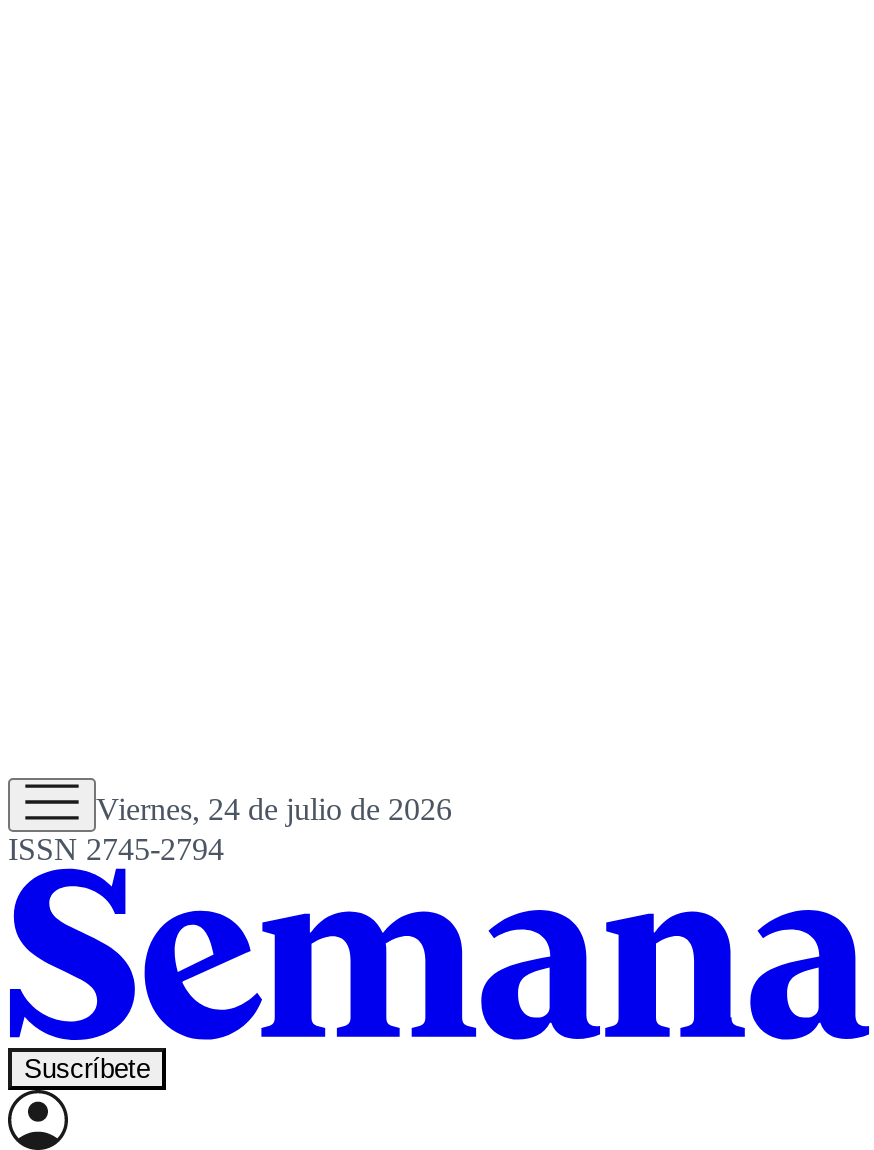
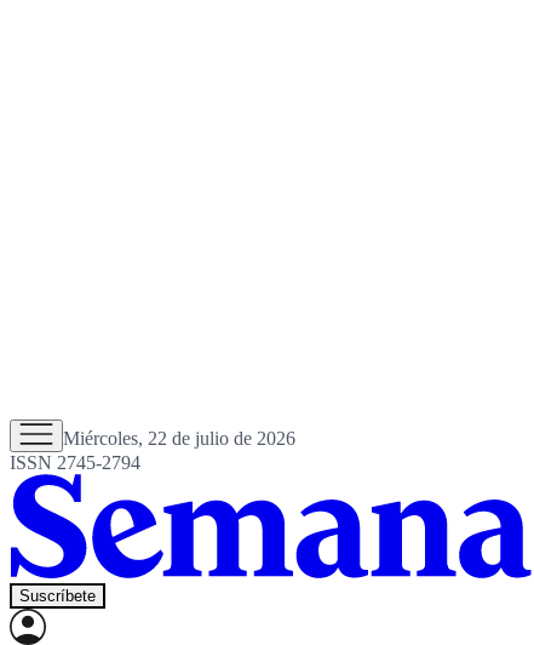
[96,792,452,826] Viernes, 24 de julio de 2026 -> [63,428,295,449] Miércoles, 22 de julio de 2026

